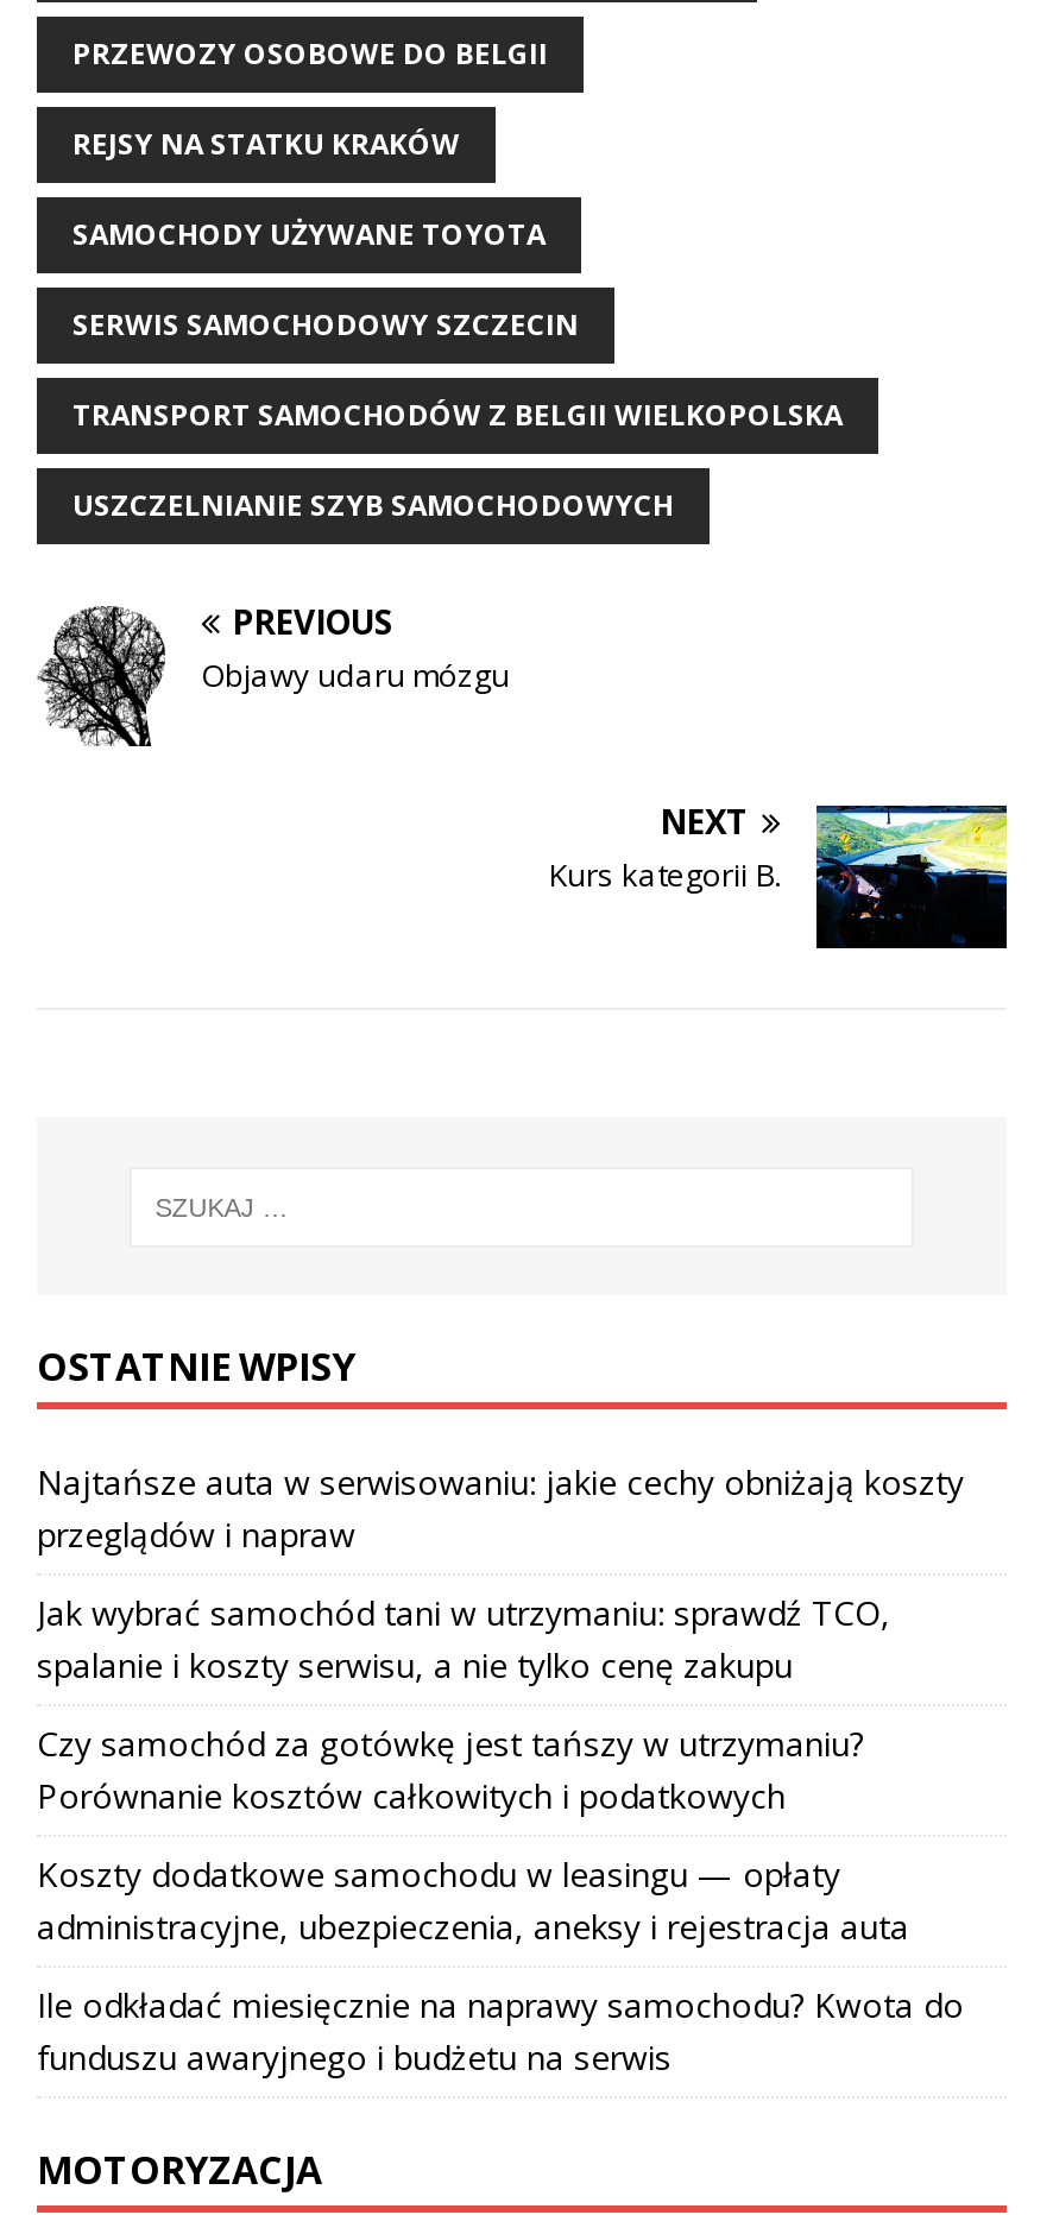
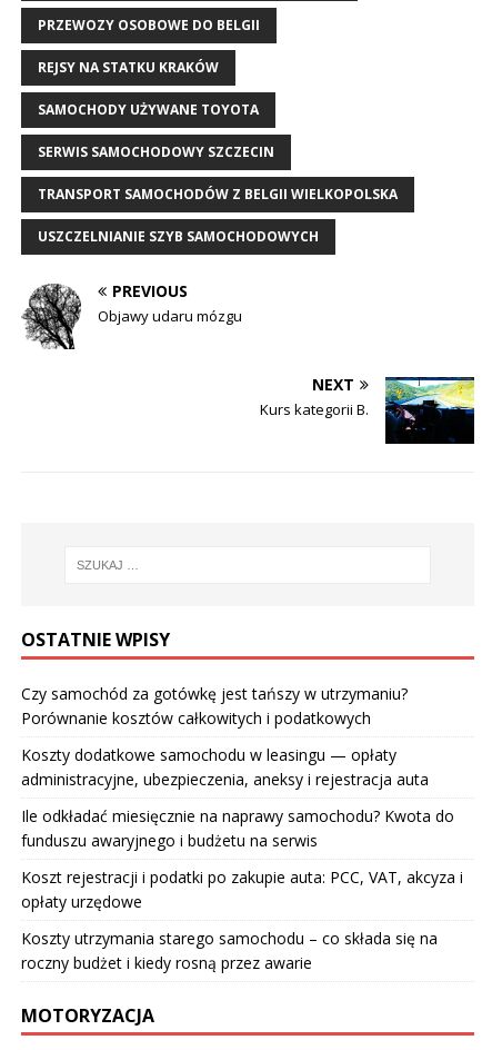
[37,1460,964,1688] Najtańsze auta w serwisowaniu: jakie cechy obniżają koszty | przeglądów i napraw | Jak wybrać samochód tani w utrzymaniu: sprawdź TCO, | spalanie i koszty serwisu, a nie tylko cenę zakupu -> none
moved [37,1721,964,2080] -> [21,683,454,851]: Czy samochód za gotówkę jest tańszy w utrzymaniu? | Porównanie kosztów całkowitych i podatkowych | Koszty dodatkowe samochodu w leasingu — opłaty | administracyjne, ubezpieczenia, aneksy i rejestracja auta | Ile odkładać miesięcznie na naprawy samochodu? Kwota do | funduszu awaryjnego i budżetu na serwis
none -> [21,867,463,973] Koszt rejestracji i podatki po zakupie auta: PCC, VAT, akcyza i | opłaty urzędowe | Koszty utrzymania starego samochodu – co składa się na | roczny budżet i kiedy rosną przez awarie

